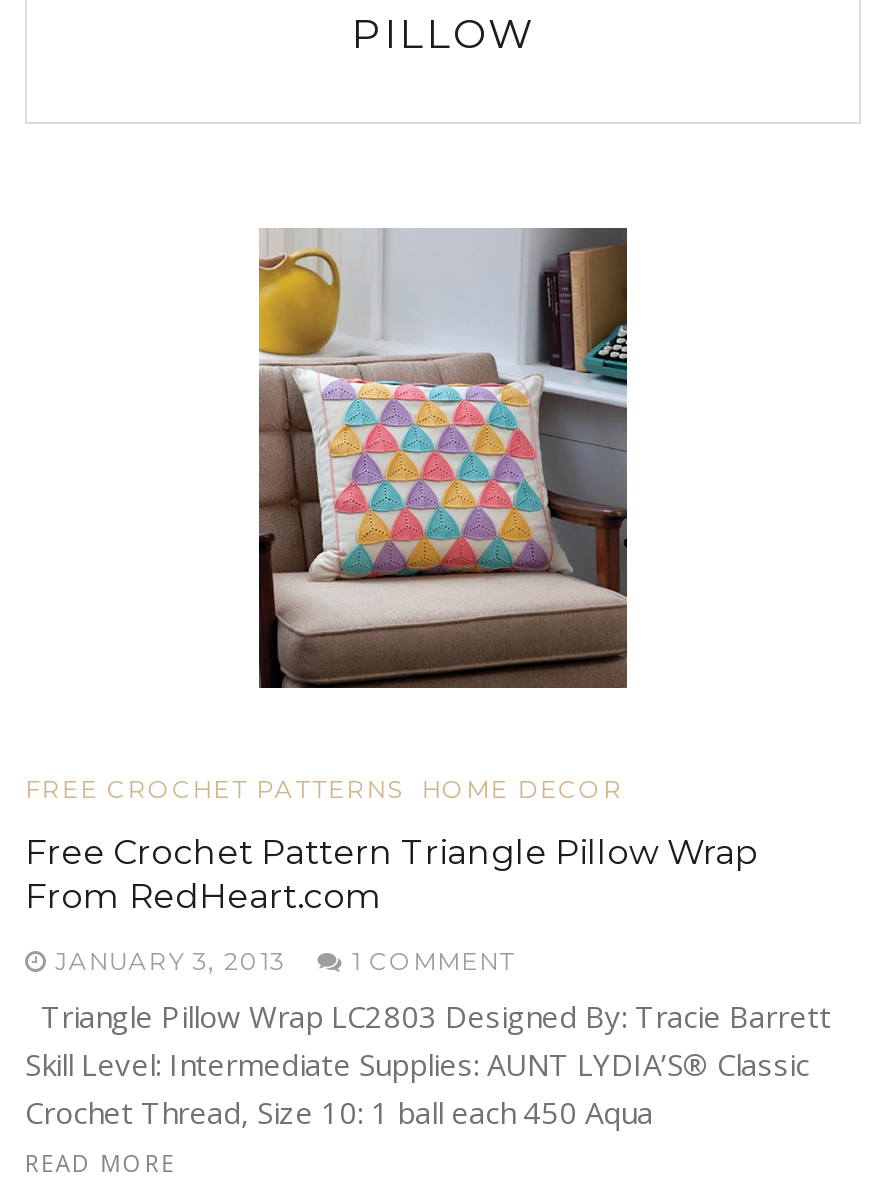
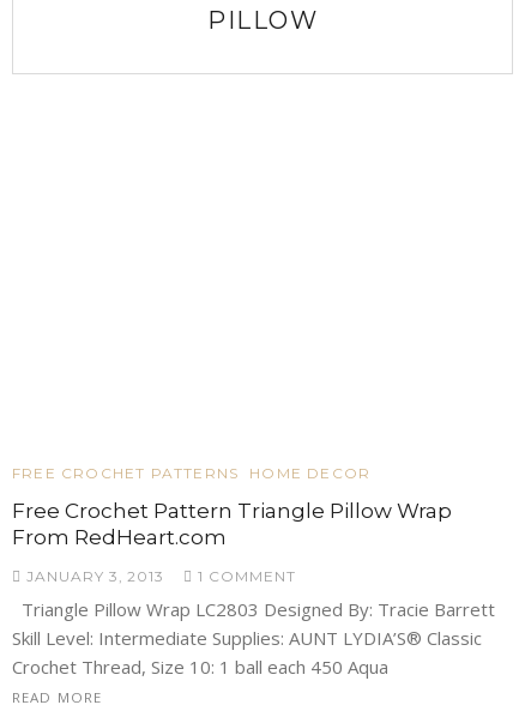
[257,226,629,690] [image] -> none

